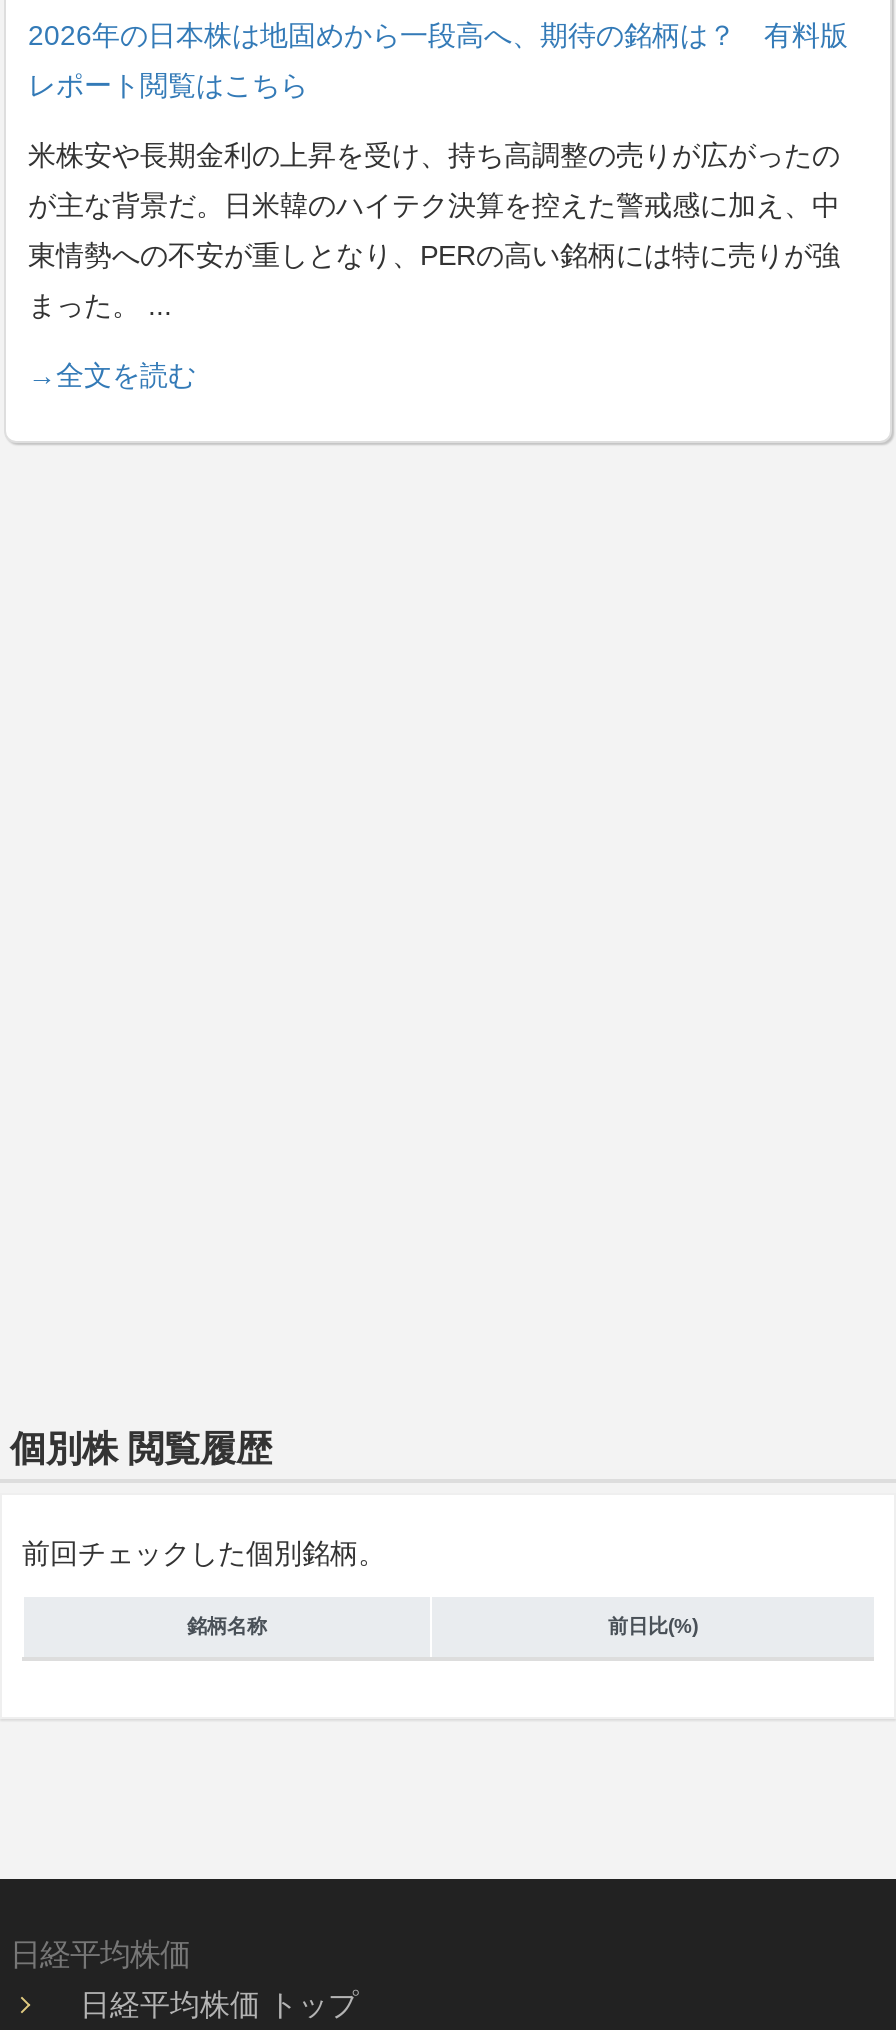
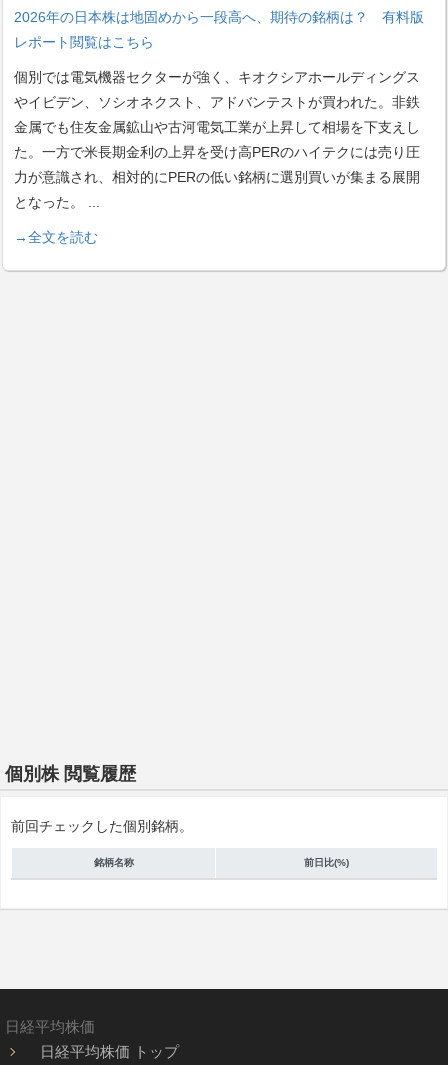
[28,139,840,321] 米株安や長期金利の上昇を受け、持ち高調整の売りが広がったの | が主な背景だ。日米韓のハイテク決算を控えた警戒感に加え、中 | 東情勢への不安が重しとなり、PERの高い銘柄には特に売りが強 | まった。... -> [14,69,420,210] 個別では電気機器セクターが強く、キオクシアホールディングス | やイビデン、ソシオネクスト、アドバンテストが買われた。非鉄 | 金属でも住友金属鉱山や古河電気工業が上昇して相場を下支えし | た。一方で米長期金利の上昇を受け高PERのハイテクには売り圧 | 力が意識され、相対的にPERの低い銘柄に選別買いが集まる展開 | となった。...

